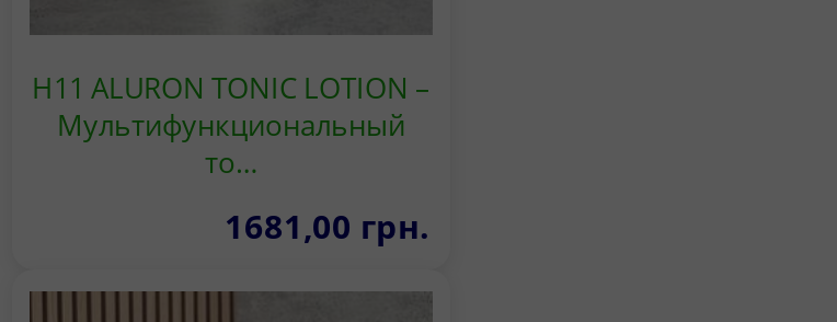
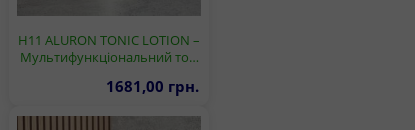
[57,105,405,181] Мультифункциональный | то… -> [19,48,198,66] Мультифункціональний то…

